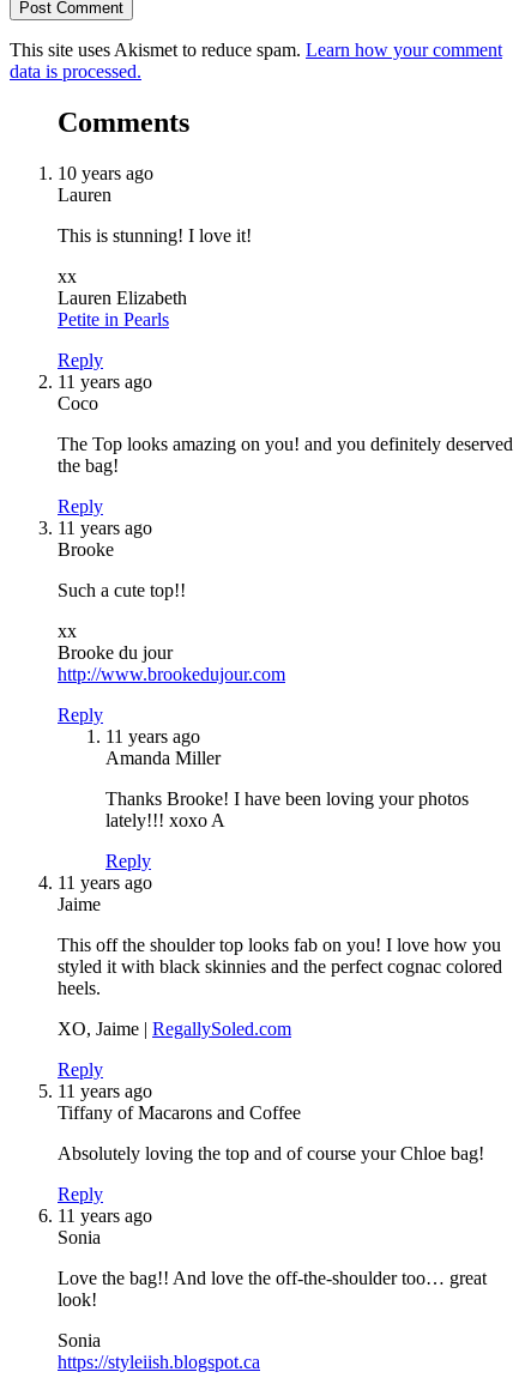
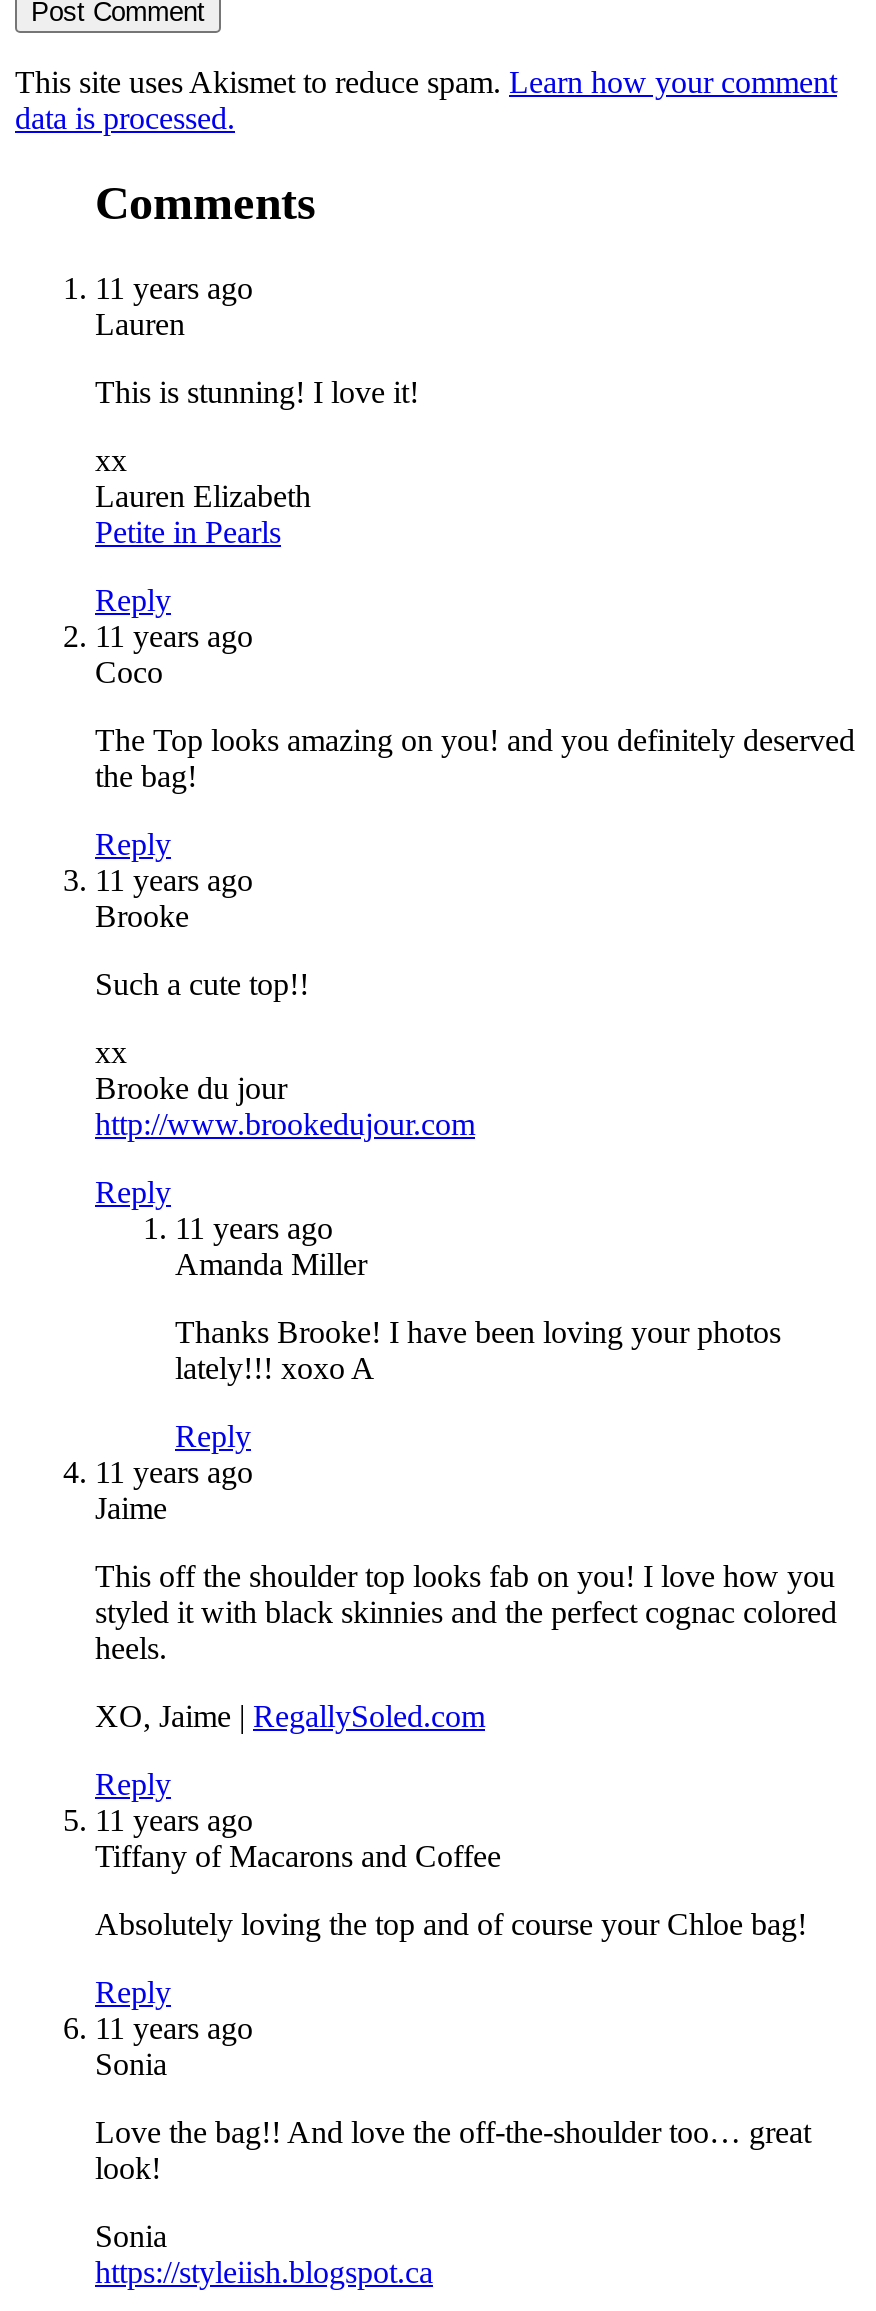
[58,162,153,183] 10 years ago -> [95,270,253,304] 11 years ago

